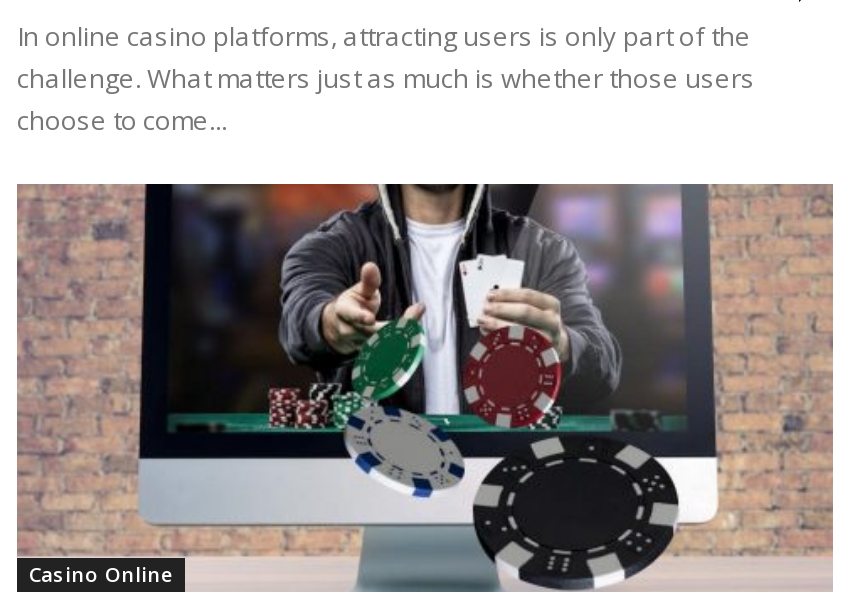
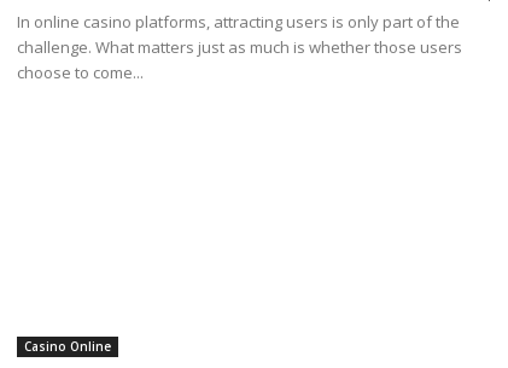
[15,182,835,594] [image] -> none

